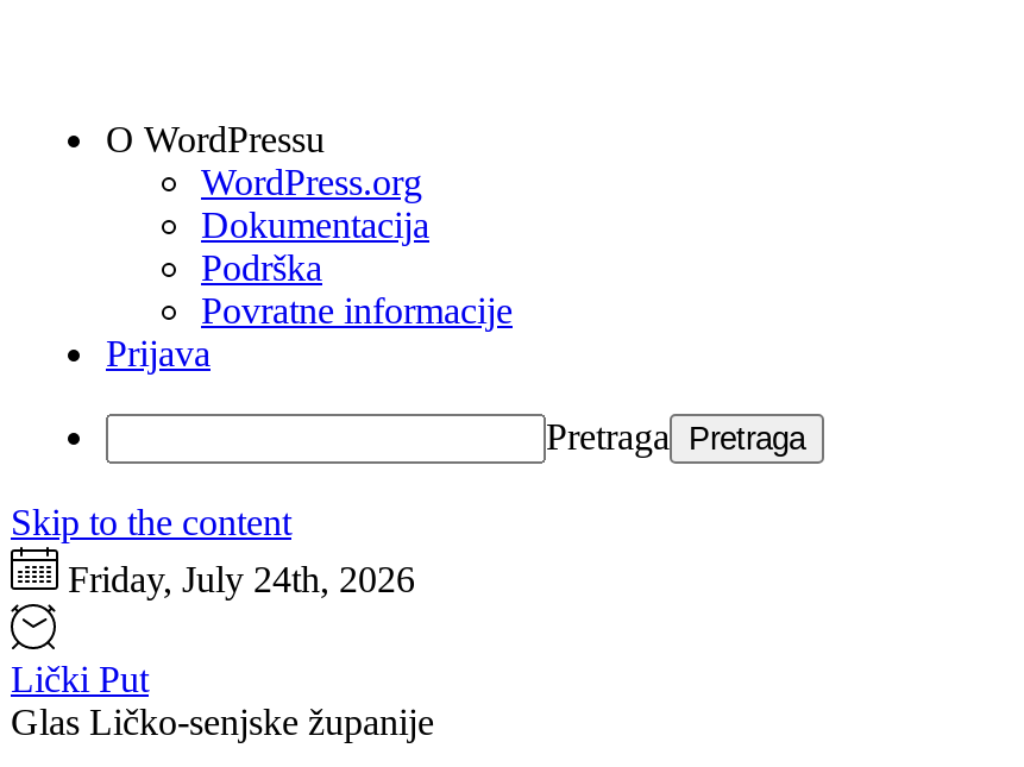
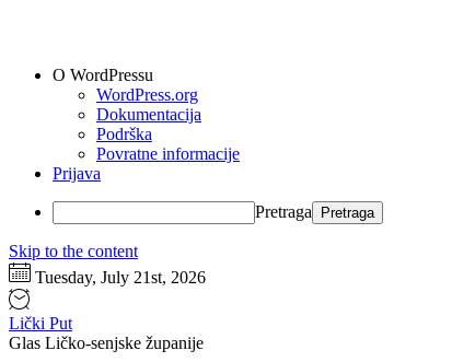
[68,559,415,599] Friday, July 24th, 2026 -> [35,268,206,287] Tuesday, July 21st, 2026

